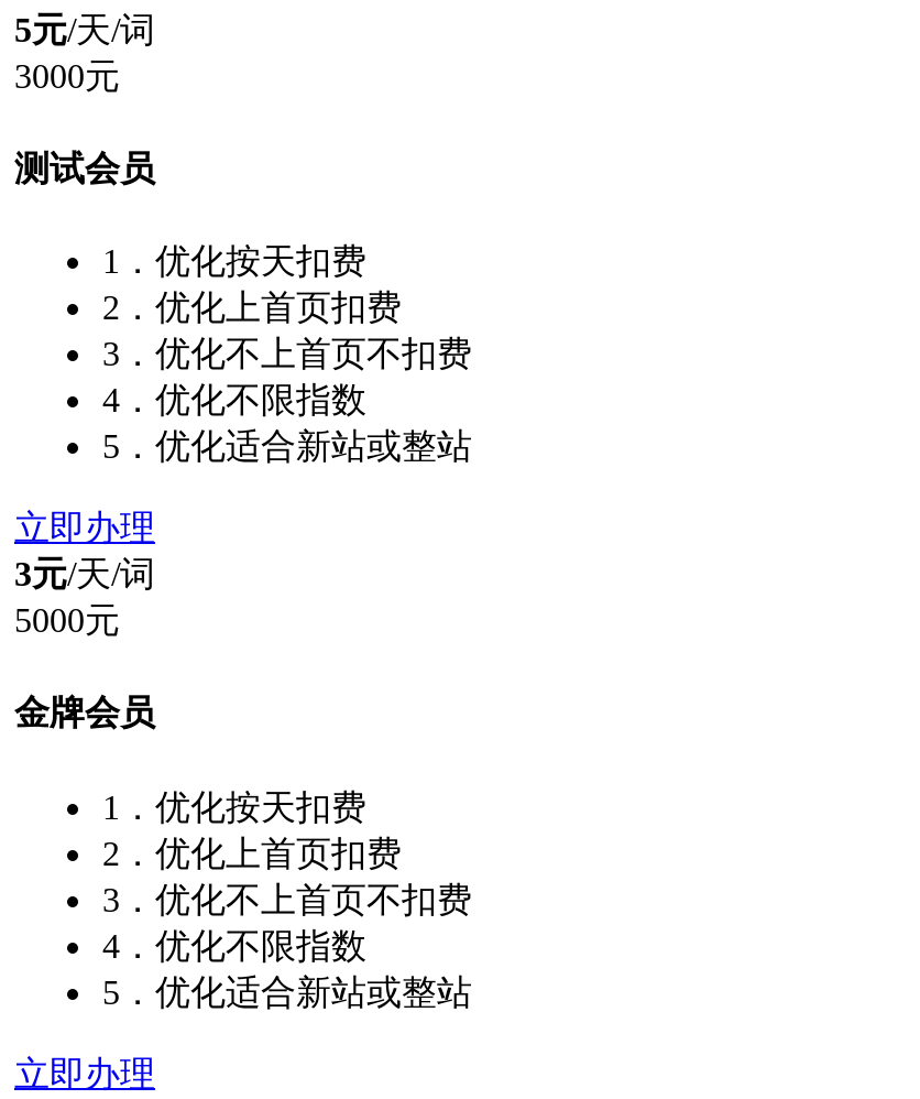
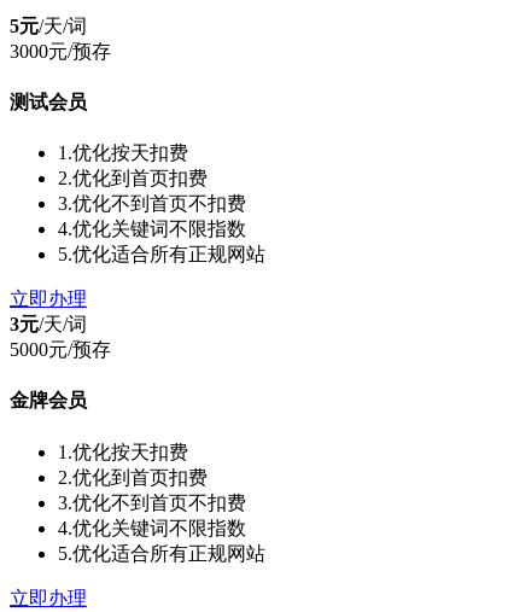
[14,56,120,94] 3000元 -> [10,41,111,61] 3000元/预存
[102,242,472,465] 1．优化按天扣费 | 2．优化上首页扣费 | 3．优化不上首页不扣费 | 4．优化不限指数 | 5．优化适合新站或整站 -> [58,143,265,264] 1.优化按天扣费 | 2.优化到首页扣费 | 3.优化不到首页不扣费 | 4.优化关键词不限指数 | 5.优化适合所有正规网站
[14,601,120,639] 5000元 -> [10,339,111,360] 5000元/预存
[102,788,472,1010] 1．优化按天扣费 | 2．优化上首页扣费 | 3．优化不上首页不扣费 | 4．优化不限指数 | 5．优化适合新站或整站 -> [58,441,265,563] 1.优化按天扣费 | 2.优化到首页扣费 | 3.优化不到首页不扣费 | 4.优化关键词不限指数 | 5.优化适合所有正规网站

